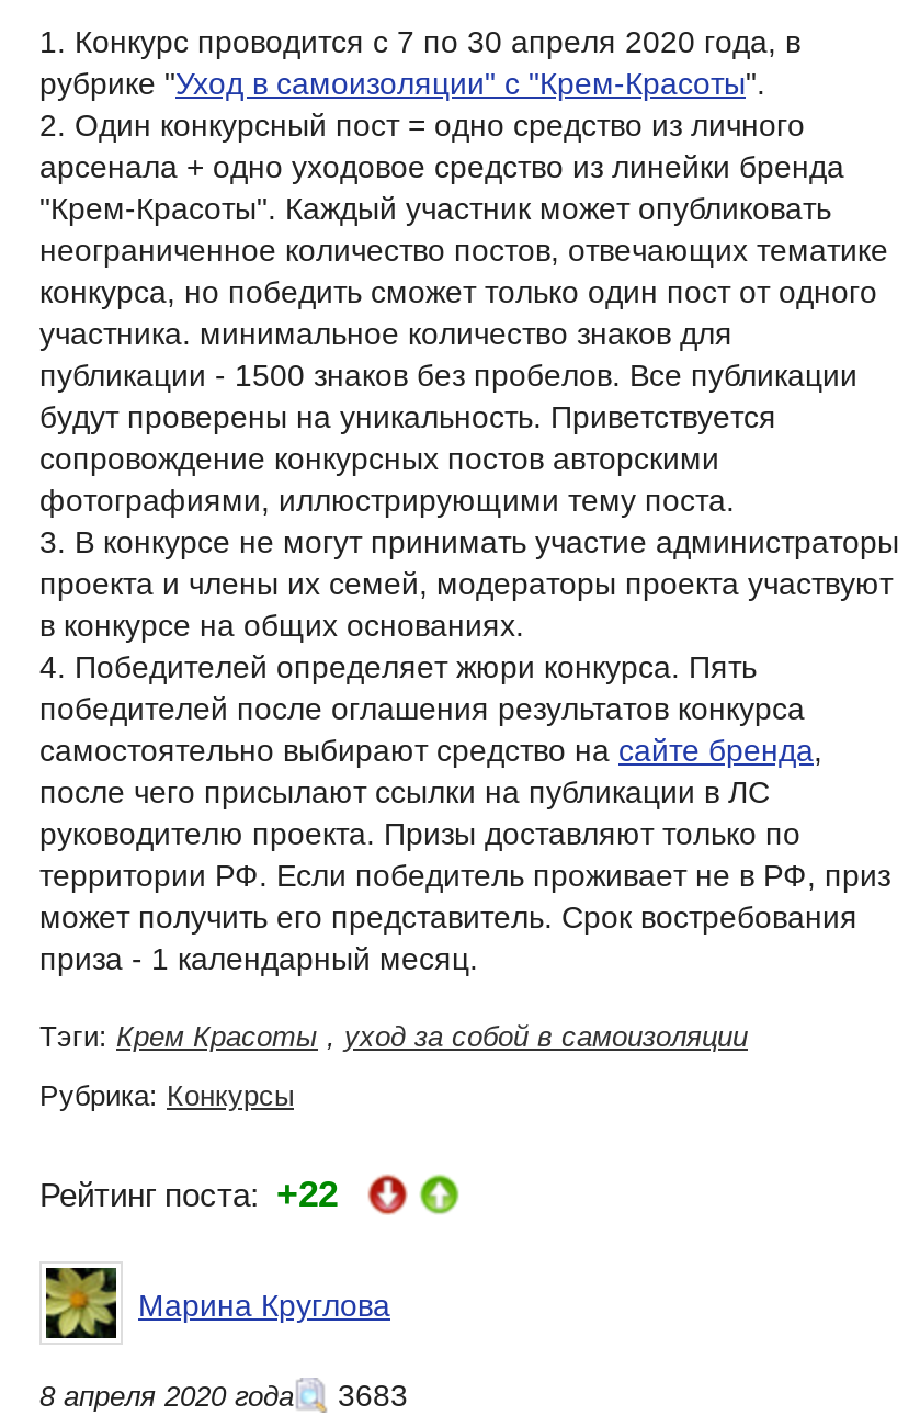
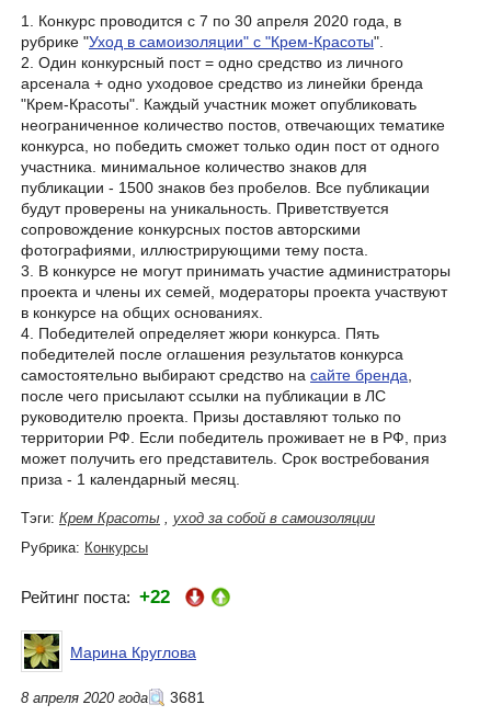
[39,1377,408,1412] 8 апреля 2020 года 3683 -> [21,688,205,706] 8 апреля 2020 года 3681

